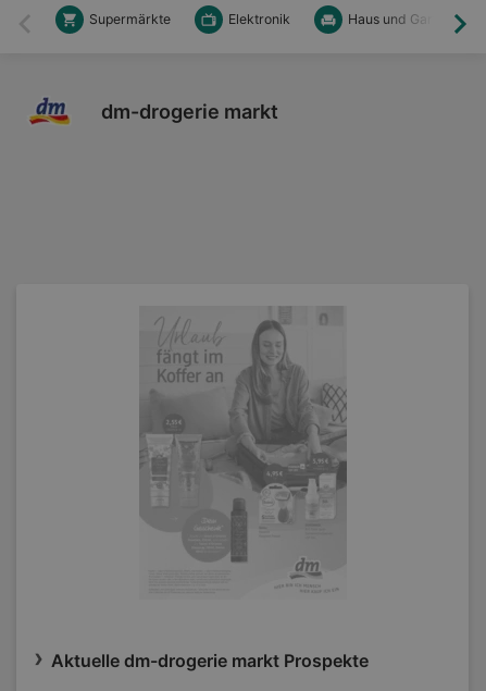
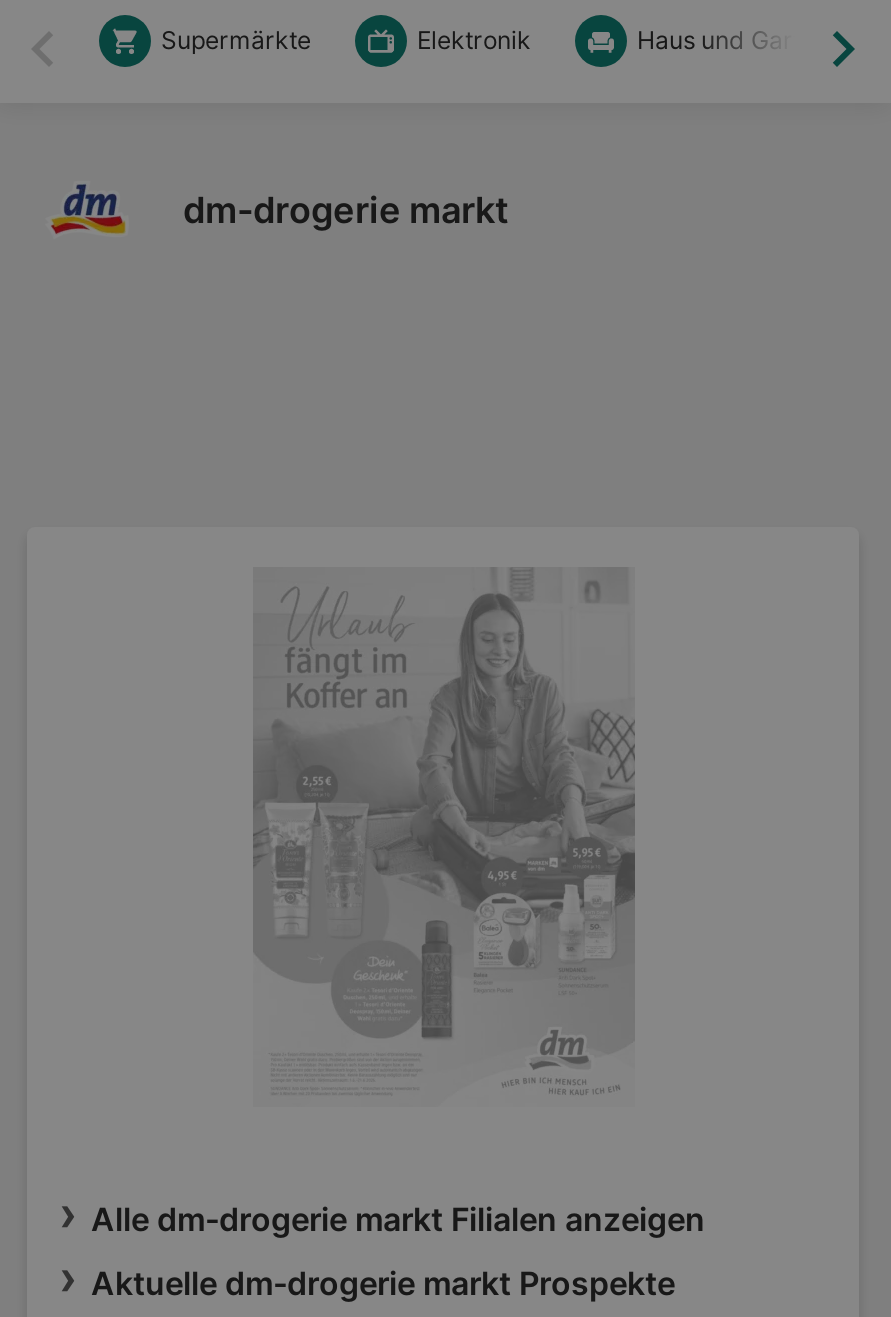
none -> [91,1199,705,1239] Alle dm-drogerie markt Filialen anzeigen

